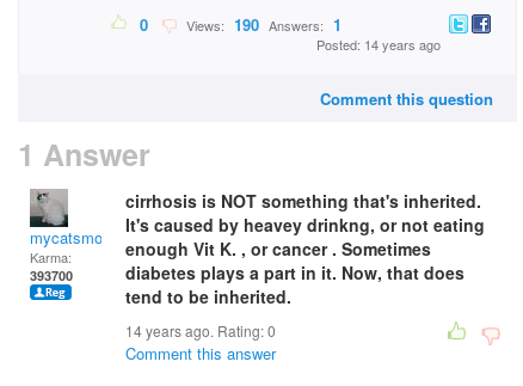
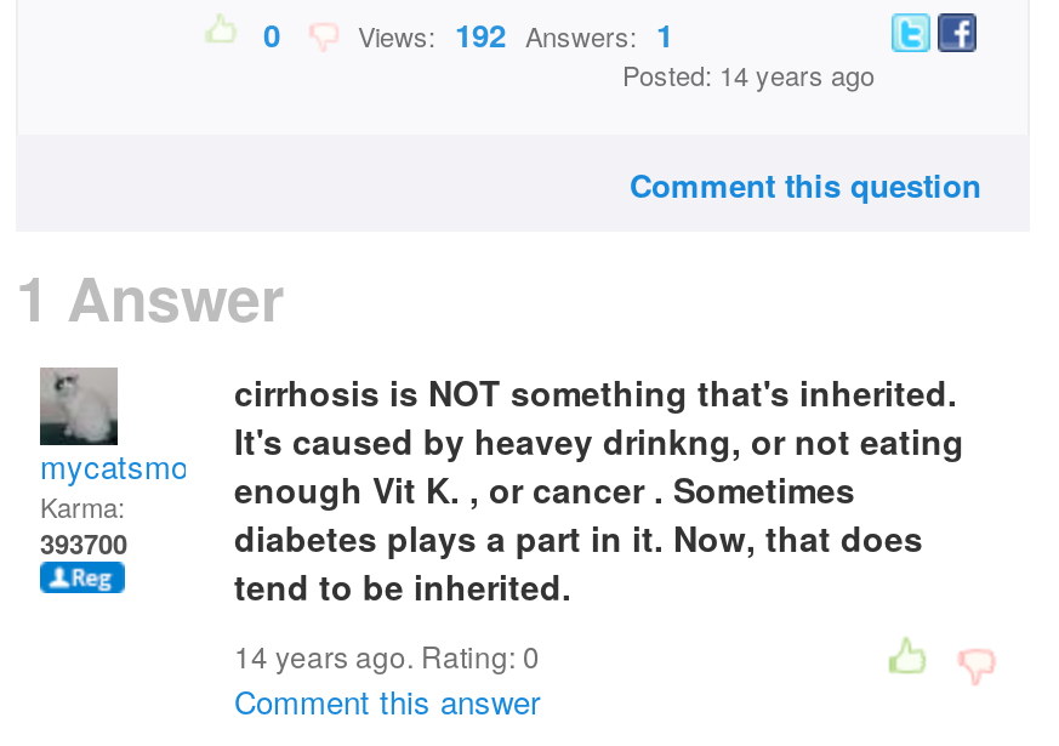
[179,13,342,36] Views: 190 Answers: 1 -> [343,11,673,57] Views: 192 Answers: 1

